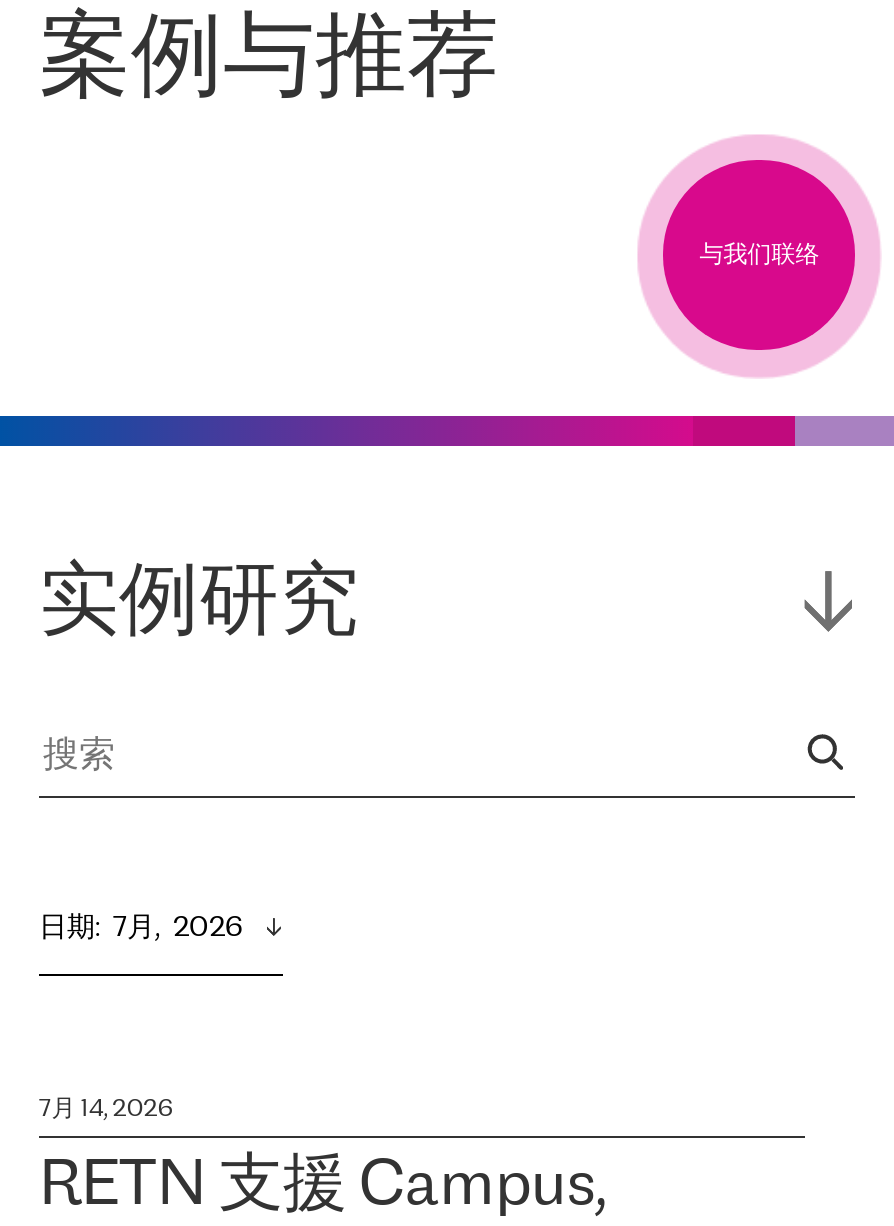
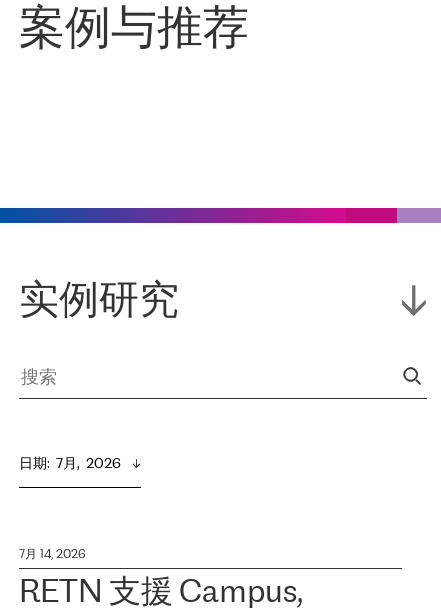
[637,134,881,378] [image] | 与我们联络 -> none

